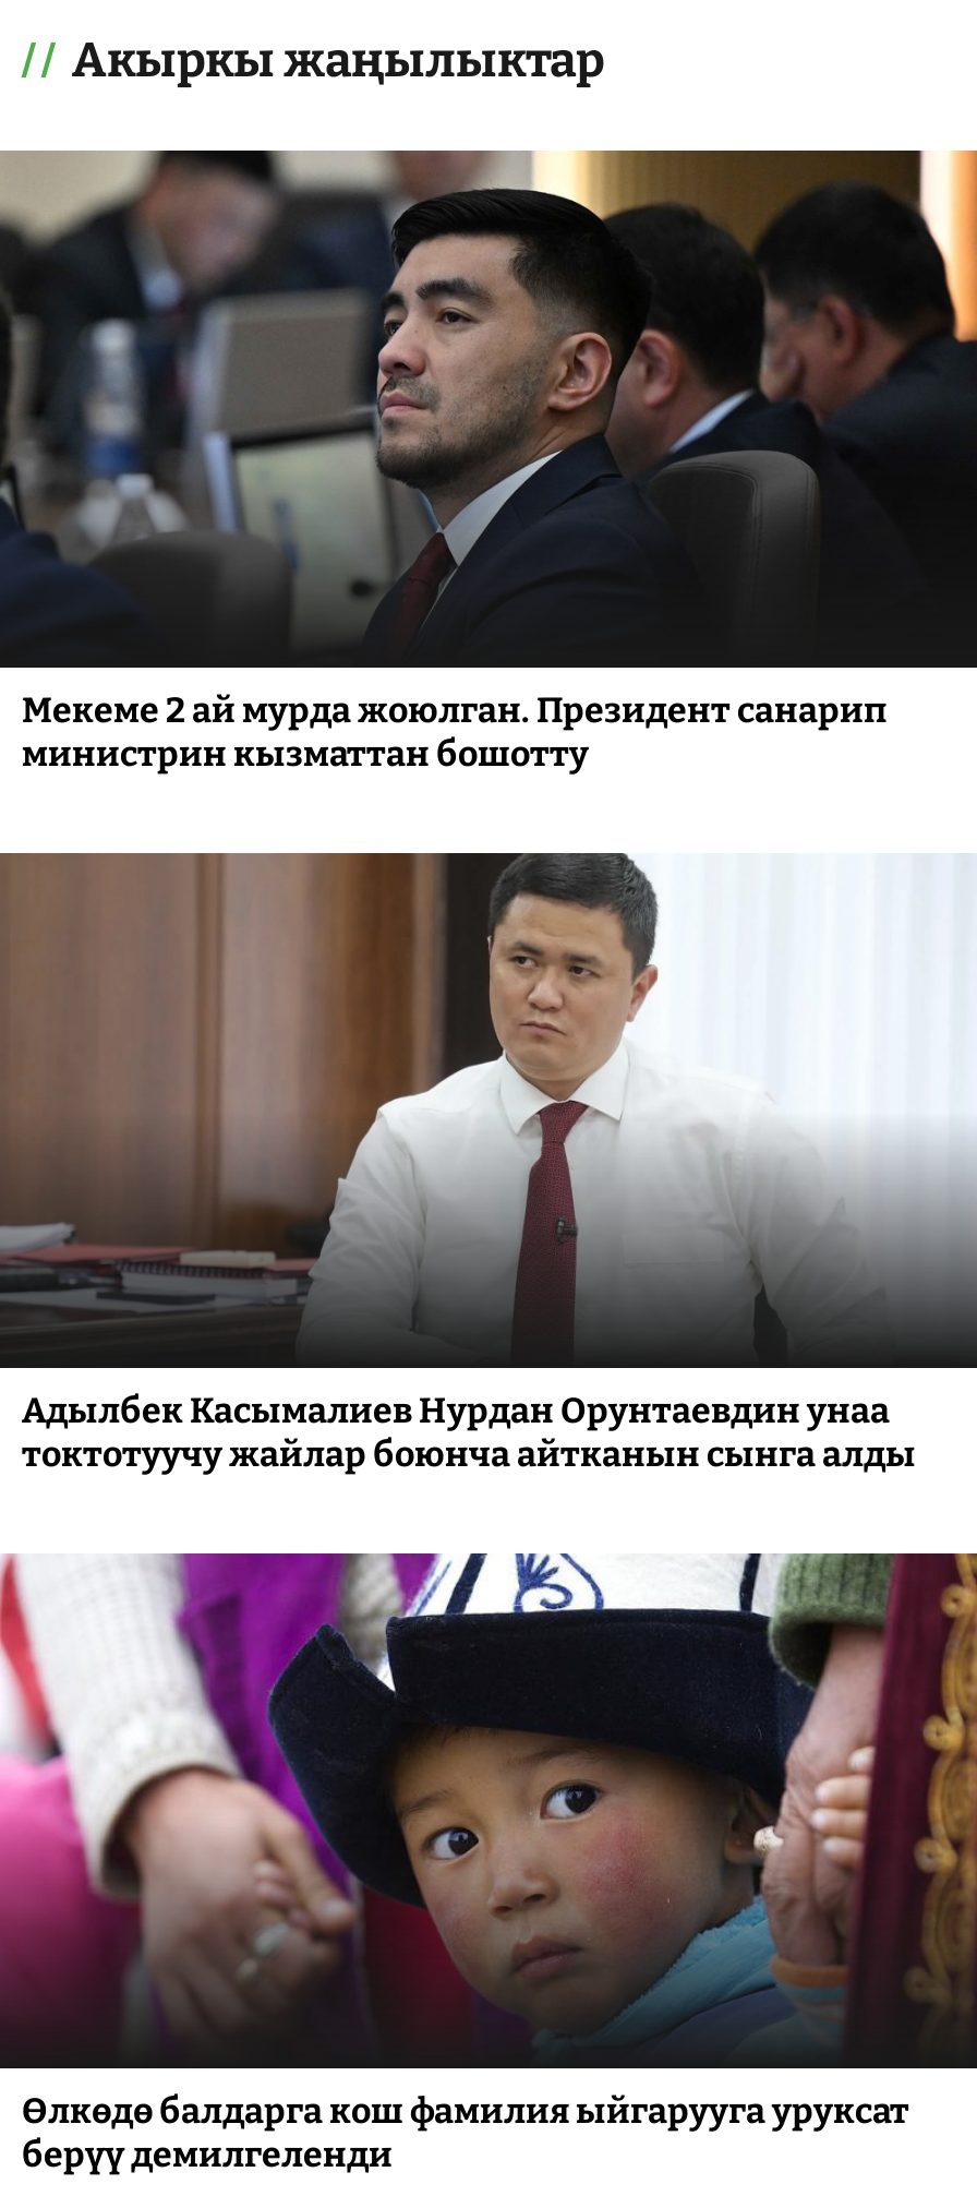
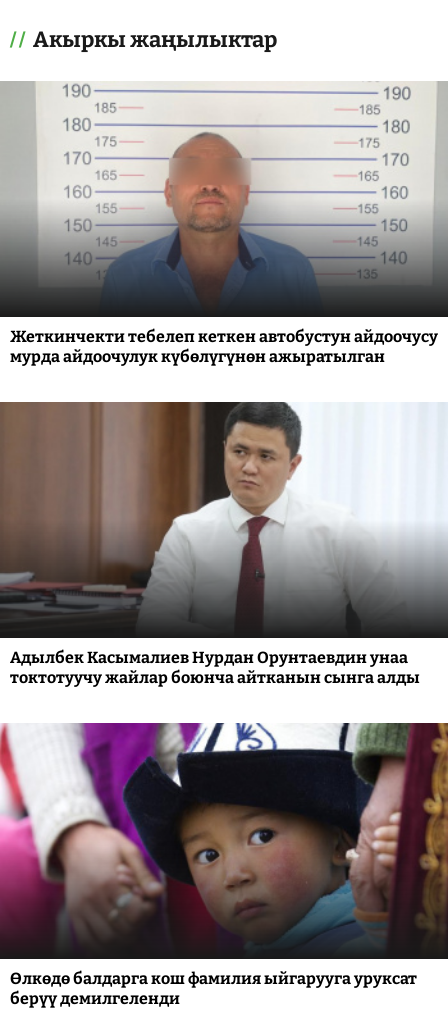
[7,147,970,774] [image] | Мекеме 2 ай мурда жоюлган. Президент санарип | министрин кызматтан бошотту -> [3,80,445,366] [image] | Жеткинчекти тебелеп кеткен автобустун айдоочусу | мурда айдоочулук күбөлүгүнөн ажыратылган

